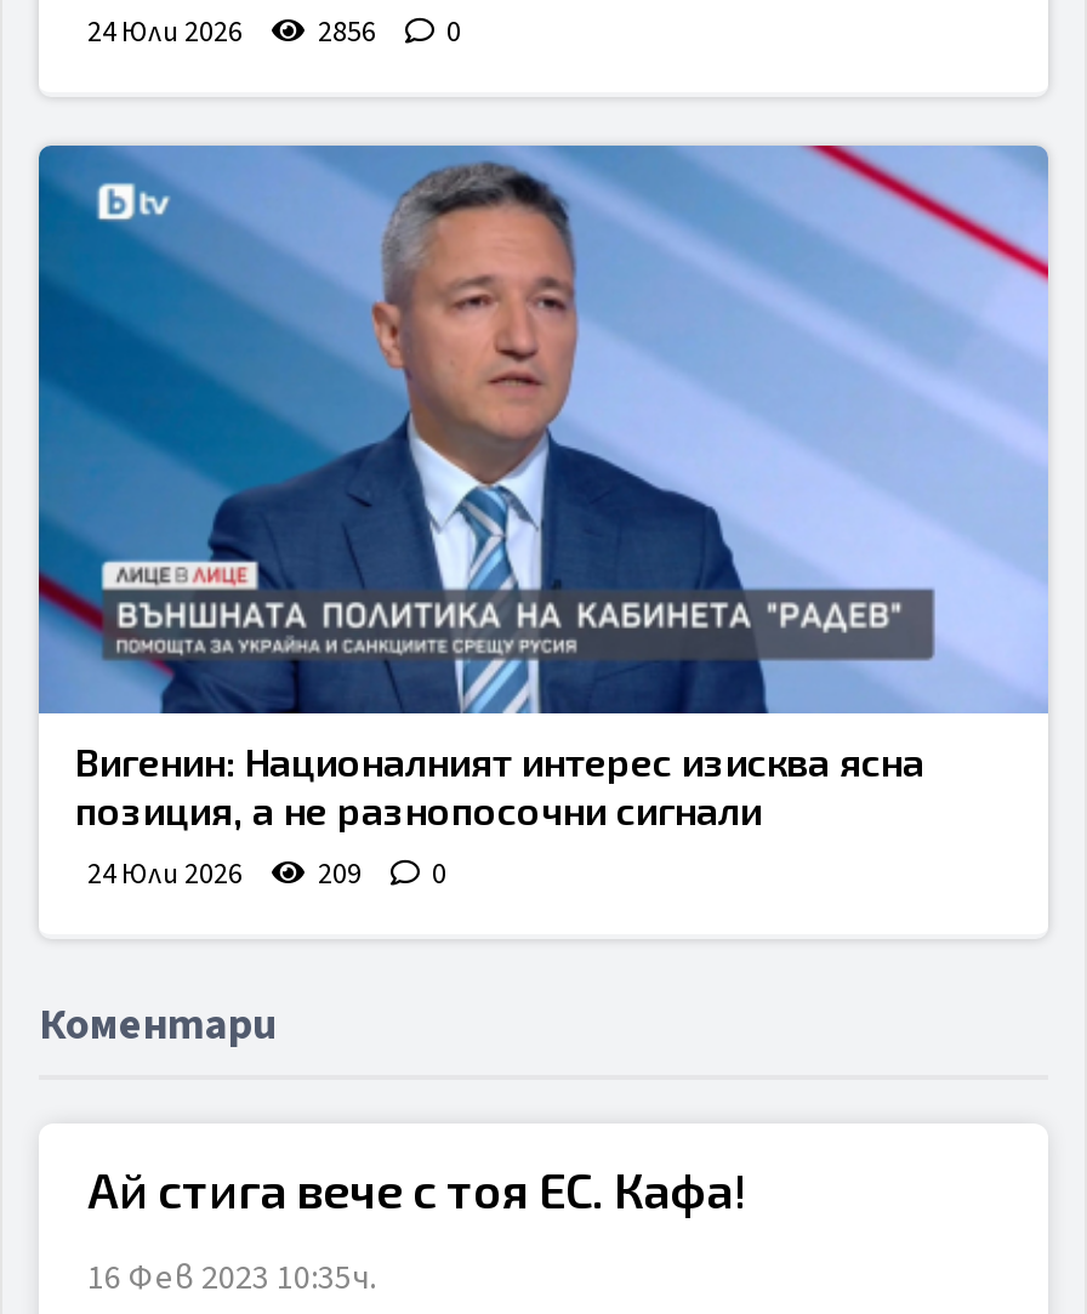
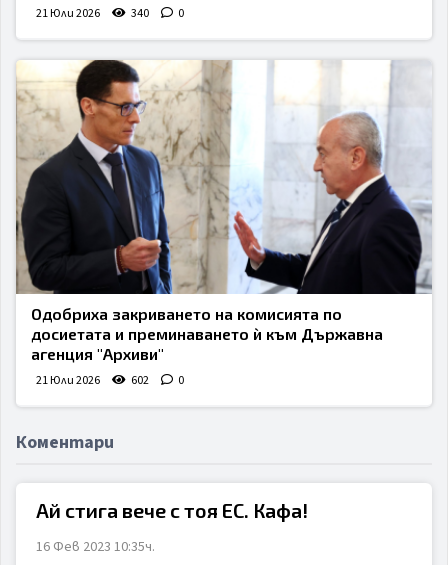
[87,11,376,52] 24 Юли 2026 | 2856 -> [36,5,149,22] 21 Юли 2026 | 340
[36,143,1051,831] [image] | Вигенин: Националният интерес изисква ясна | позиция, а не разнопосочни сигнали -> [15,59,433,363] [image] | Одобриха закриването на комисията по | досиетата и преминаването ѝ към Държавна | агенция "Архиви"
[87,853,362,894] 24 Юли 2026 | 209 -> [36,372,149,389] 21 Юли 2026 | 602

